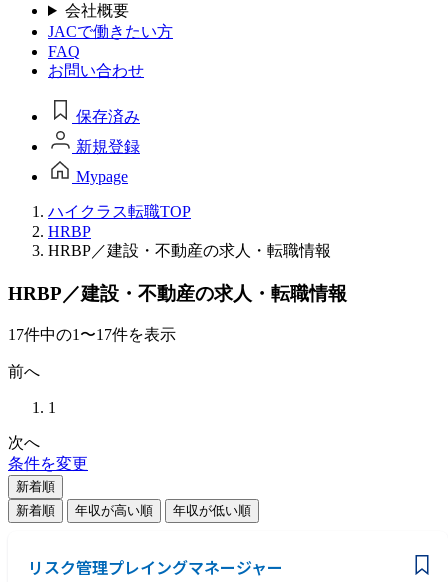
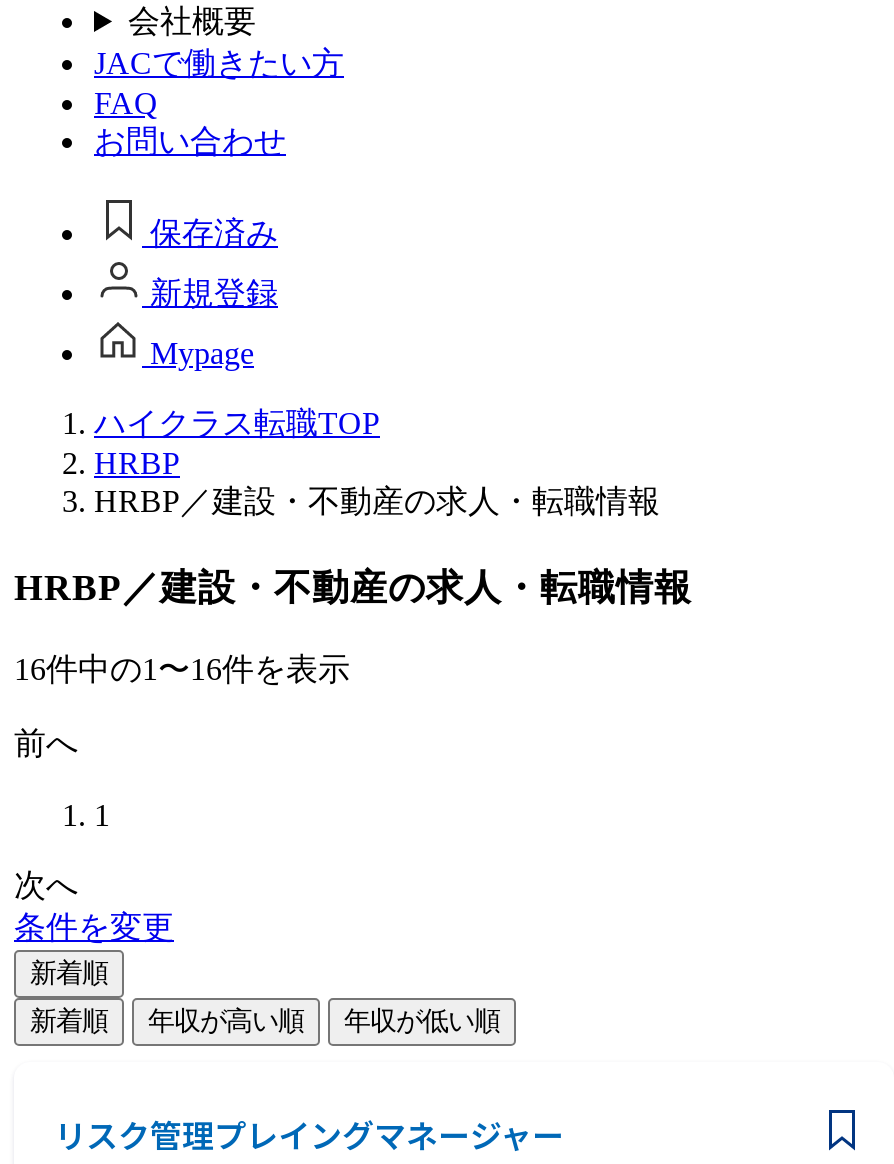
[8,326,176,343] 17件中の1〜17件を表示 -> [14,653,350,687] 16件中の1〜16件を表示

